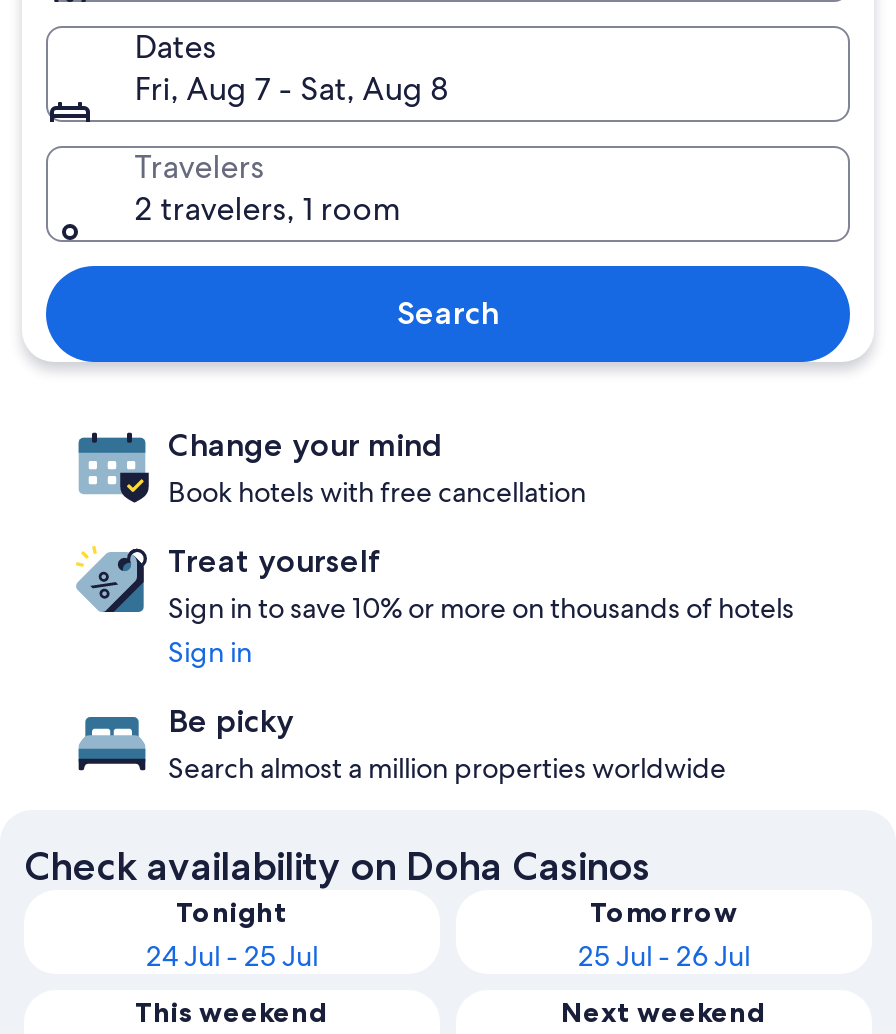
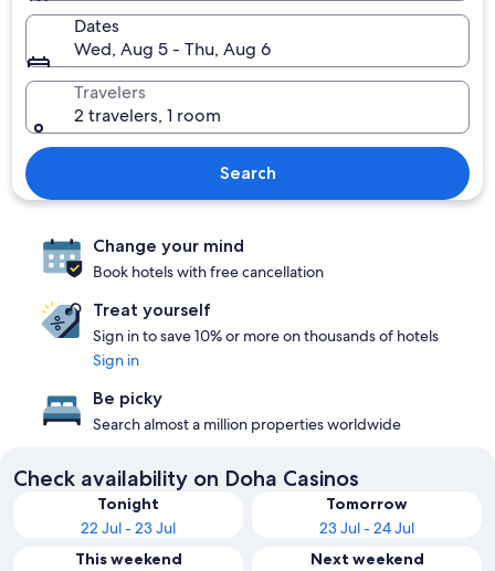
[134,68,448,110] Fri, Aug 7 - Sat, Aug 8 -> [74,38,271,61] Wed, Aug 5 - Thu, Aug 6
[146,938,318,974] 24 Jul - 25 Jul -> [81,518,176,538] 22 Jul - 23 Jul
[578,938,750,974] 25 Jul - 26 Jul -> [319,518,414,538] 23 Jul - 24 Jul

